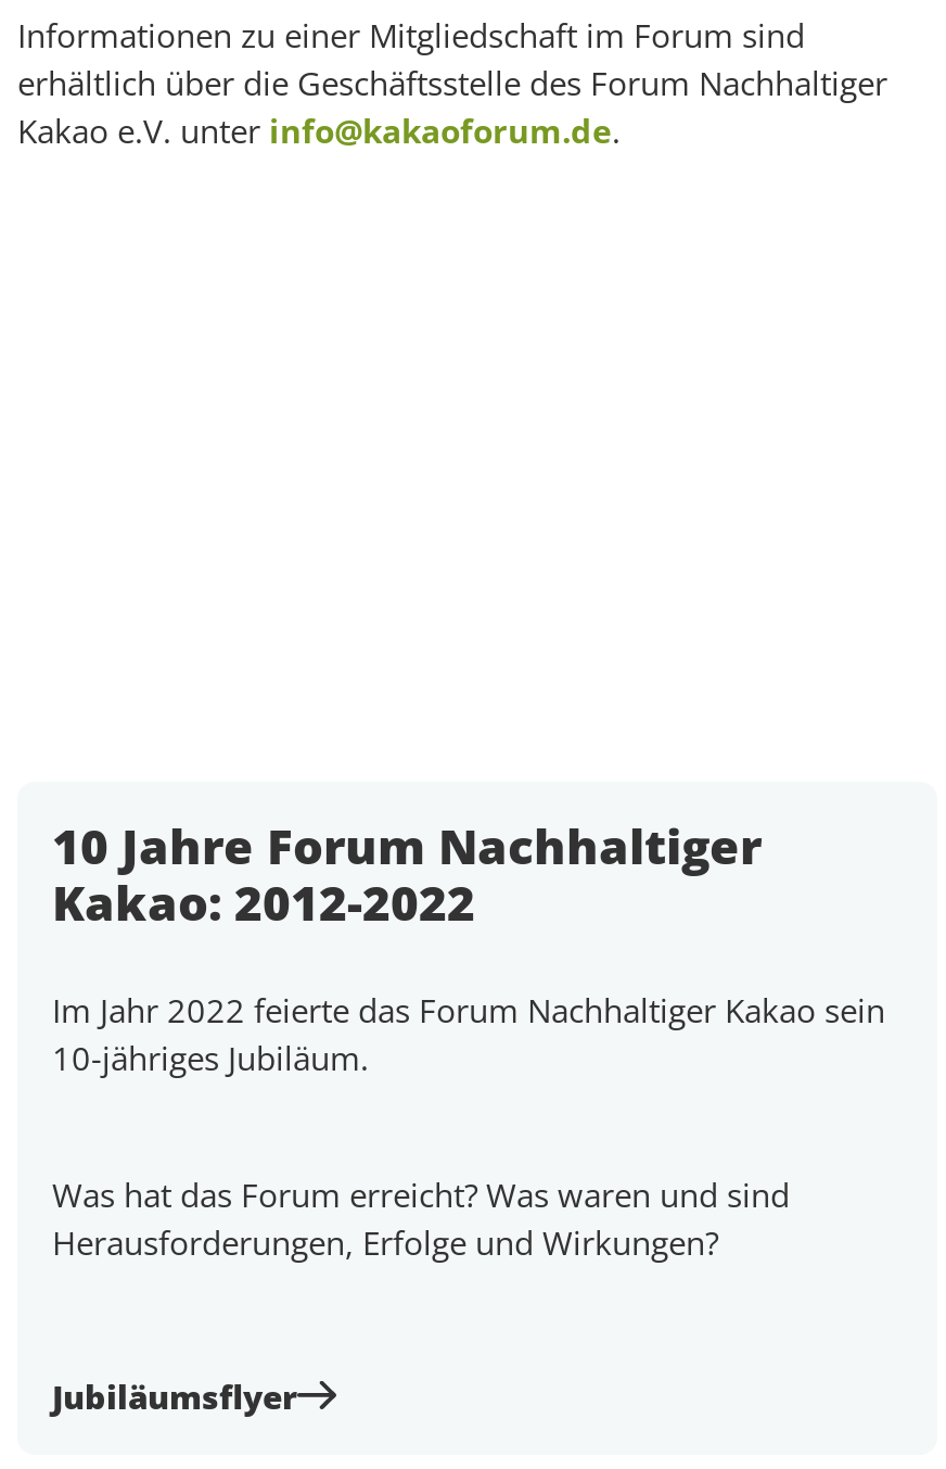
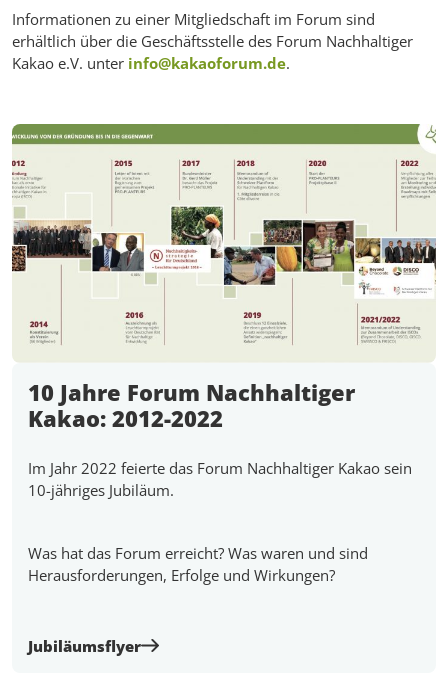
none -> [11,123,437,361] [image]

